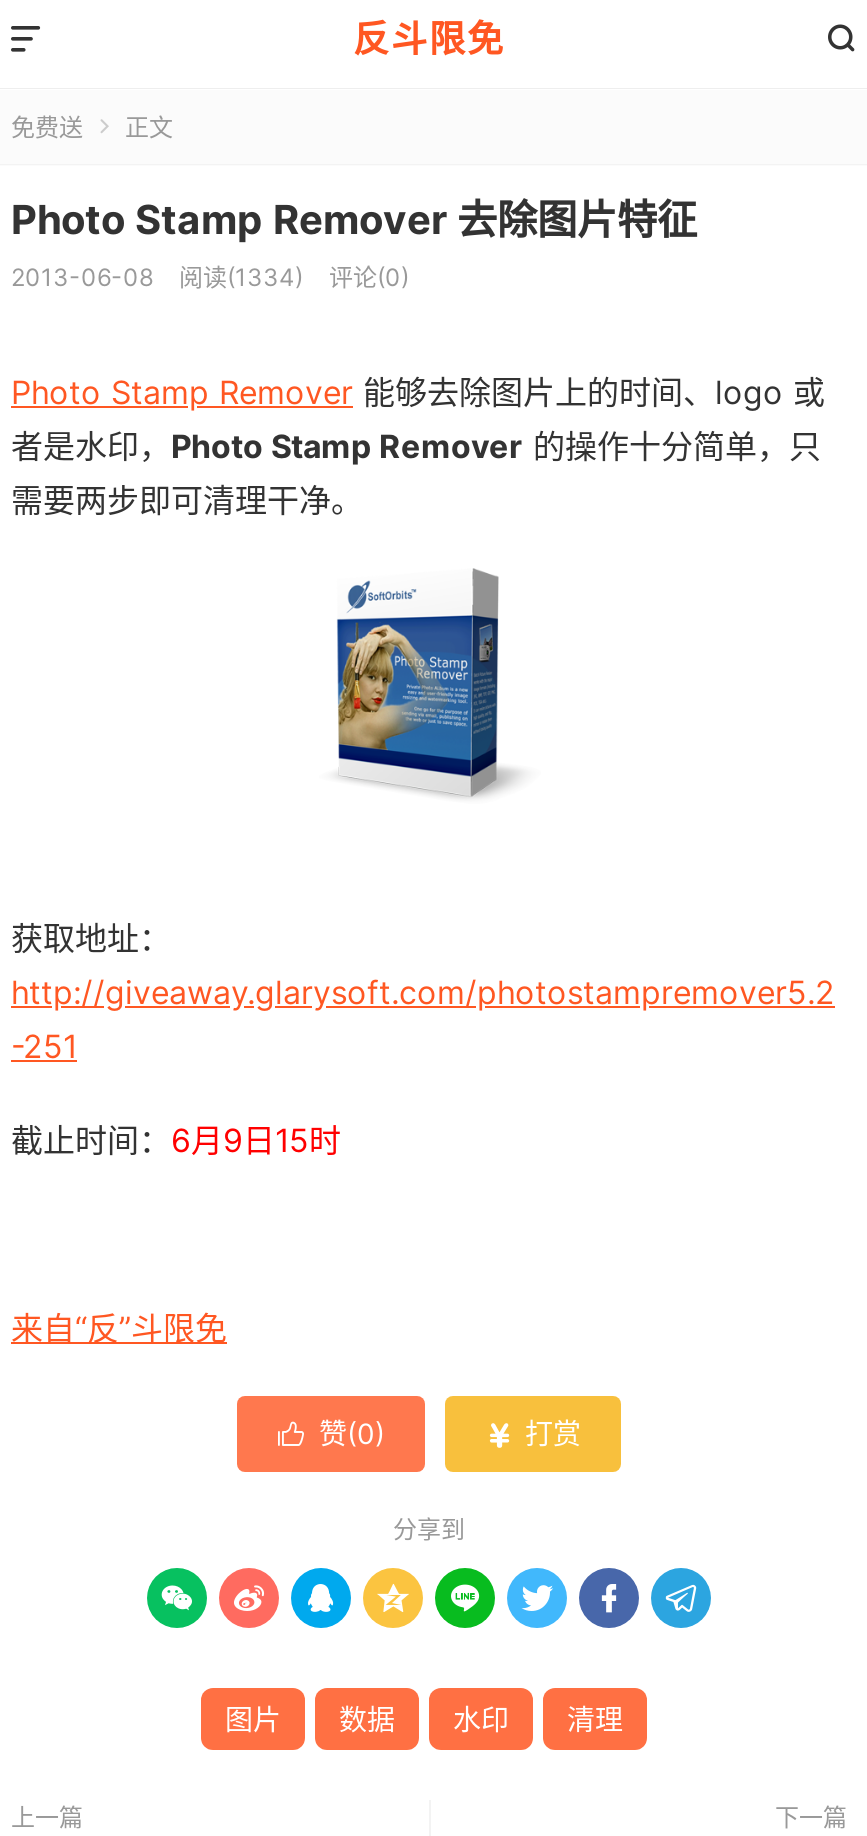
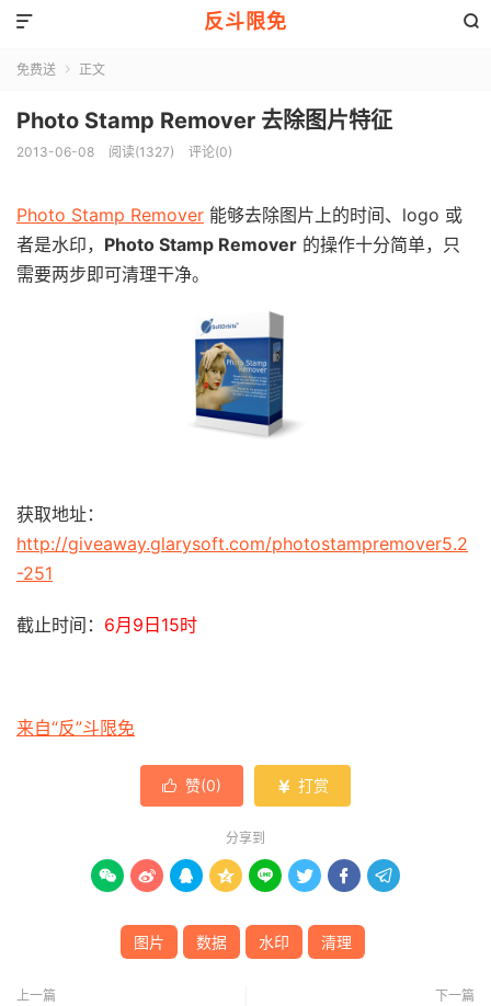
[11,262,409,292] 2013-06-08 阅读(1334) 评论(0) -> [16,144,232,160] 2013-06-08 阅读(1327) 评论(0)

